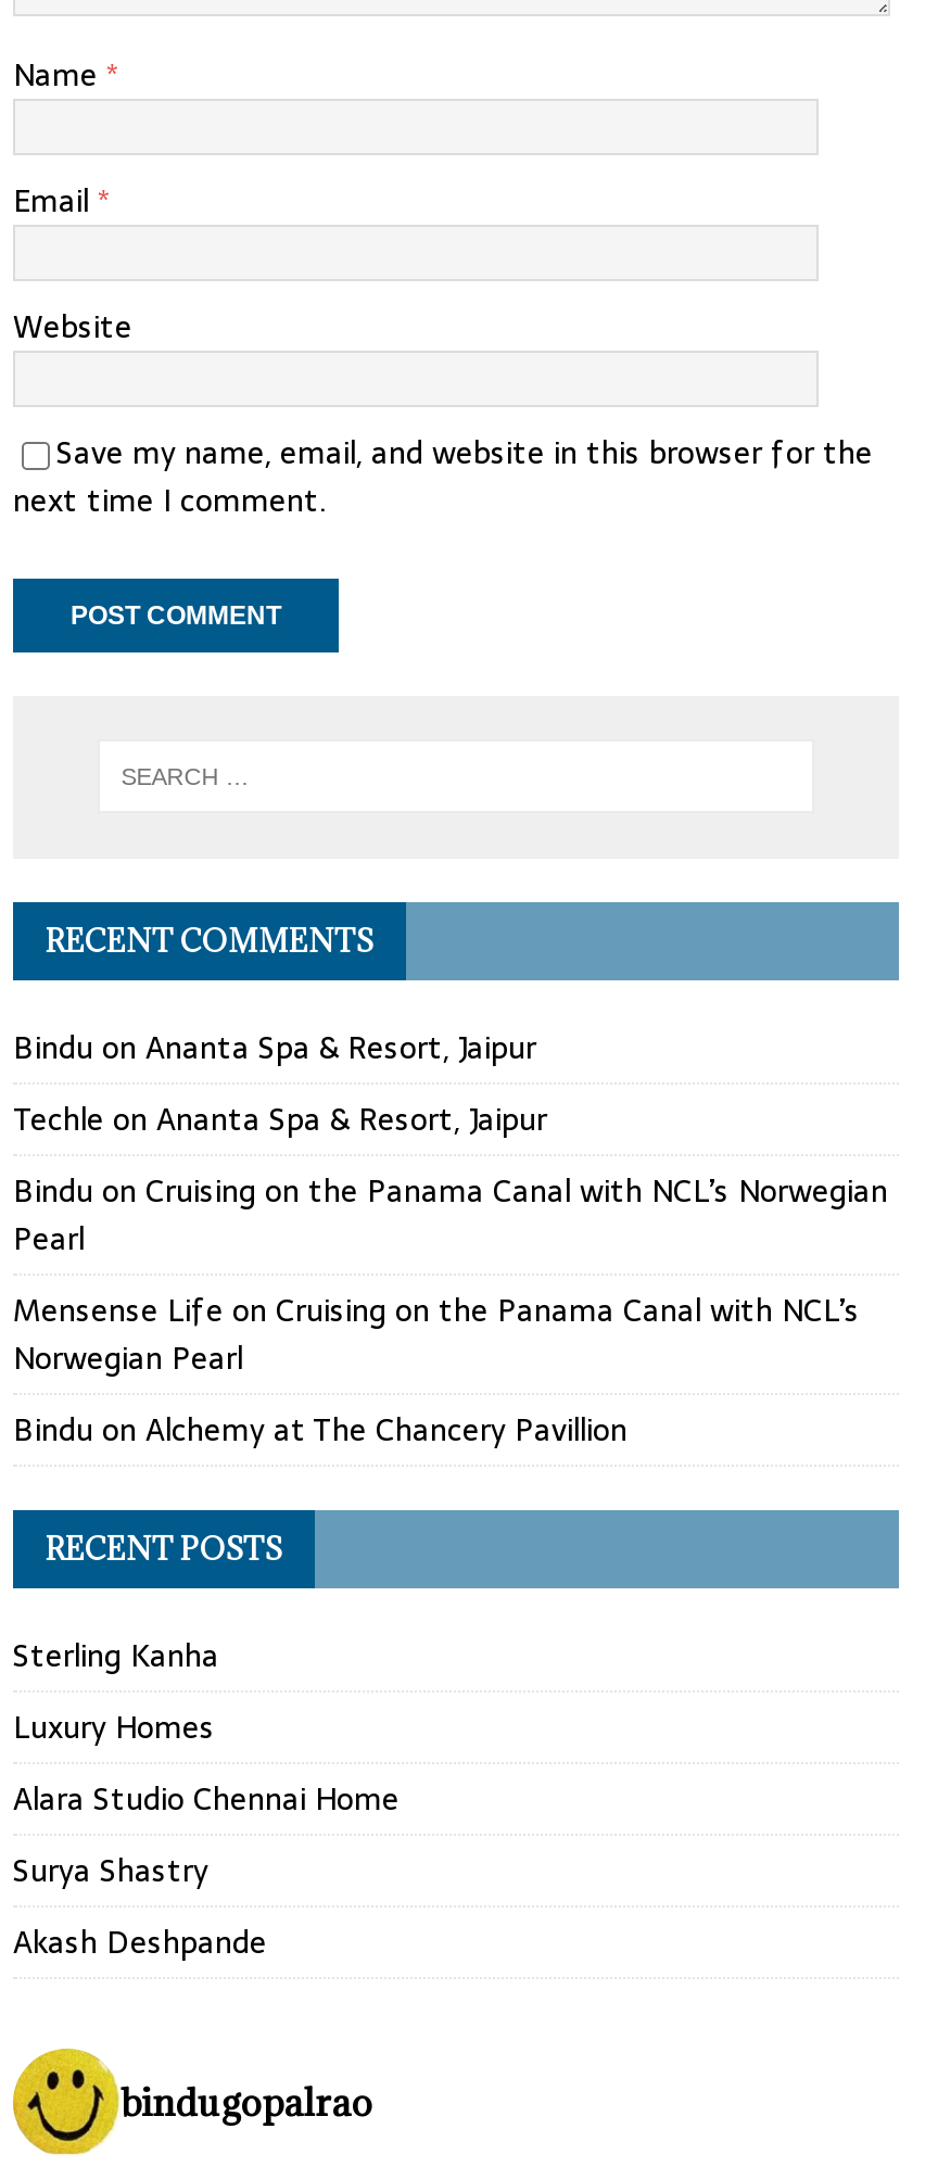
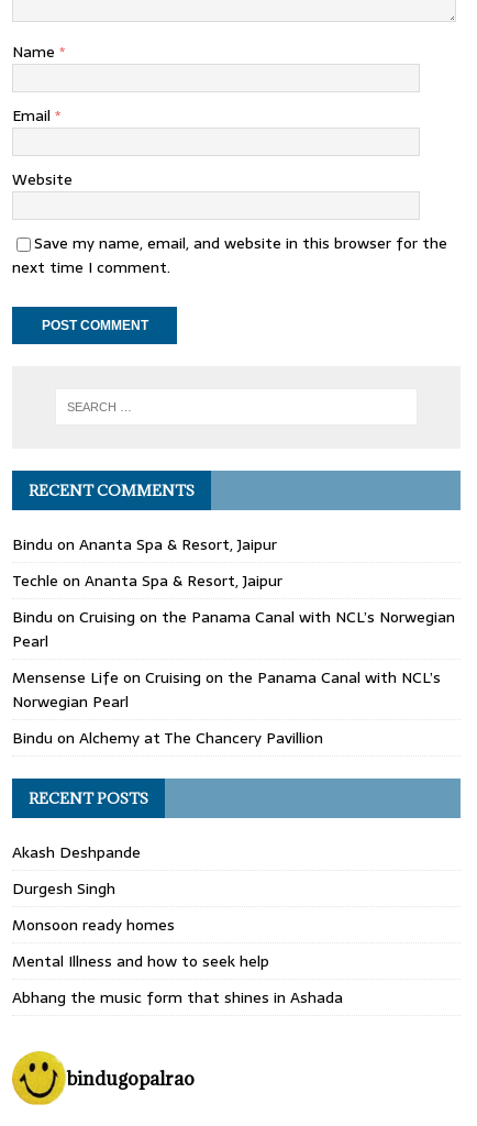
[13,1631,400,1894] Sterling Kanha | Luxury Homes | Alara Studio Chennai Home | Surya Shastry -> none
moved [13,1918,267,1965] -> [12,840,141,864]: Akash Deshpande
none -> [12,876,343,1009] Durgesh Singh | Monsoon ready homes | Mental Illness and how to seek help | Abhang the music form that shines in Ashada

